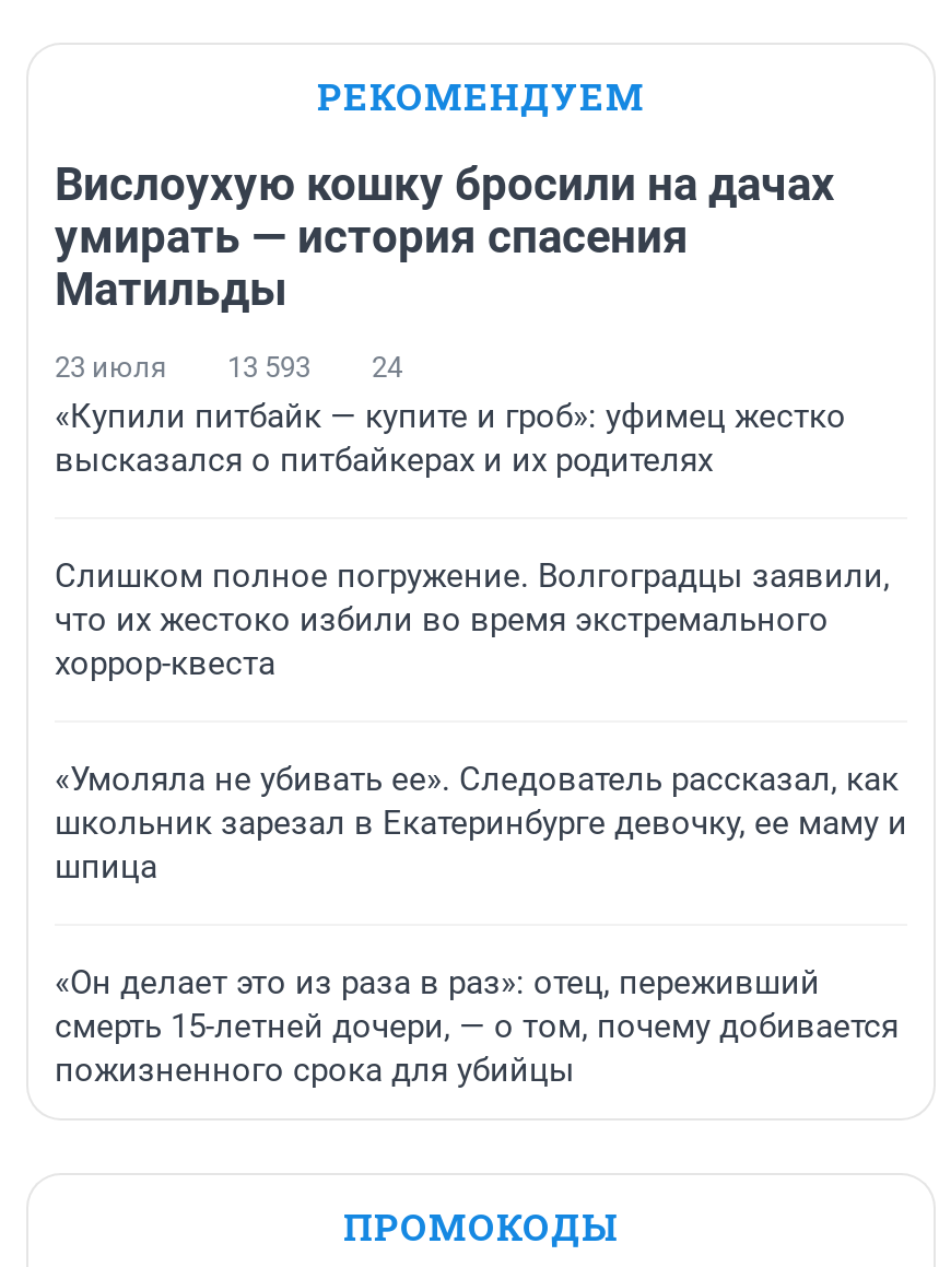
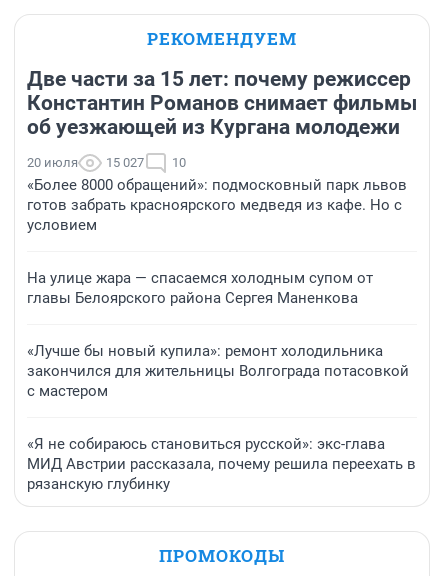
[55,159,835,316] Вислоухую кошку бросили на дачах | умирать — история спасения | Матильды -> [27,67,417,139] Две части за 15 лет: почему режиссер | Константин Романов снимает фильмы | об уезжающей из Кургана молодежи
[55,351,846,480] 23 июля | 13 593 | 24 | «Купили питбайк — купите и гроб»: уфимец жестко | высказался о питбайкерах и их родителях -> [27,155,407,234] 20 июля | 15 027 | 10 | «Более 8000 обращений»: подмосковный парк львов | готов забрать красноярского медведя из кафе. Но с | условием
[55,557,890,683] Слишком полное погружение. Волгоградцы заявили, | что их жестоко избили во время экстремального | хоррор-квеста -> [27,269,373,307] На улице жара — спасаемся холодным супом от | главы Белоярского района Сергея Маненкова
[55,760,907,887] «Умоляла не убивать ее». Следователь рассказал, как | школьник зарезал в Екатеринбурге девочку, ее маму и | шпица -> [27,342,409,400] «Лучше бы новый купила»: ремонт холодильника | закончился для жительницы Волгограда потасовкой | с мастером
[55,963,899,1090] «Он делает это из раза в раз»: отец, переживший | смерть 15-летней дочери, — о том, почему добивается | пожизненного срока для убийцы -> [27,435,416,493] «Я не собираюсь становиться русской»: экс-глава | МИД Австрии рассказала, почему решила переехать в | рязанскую глубинку

